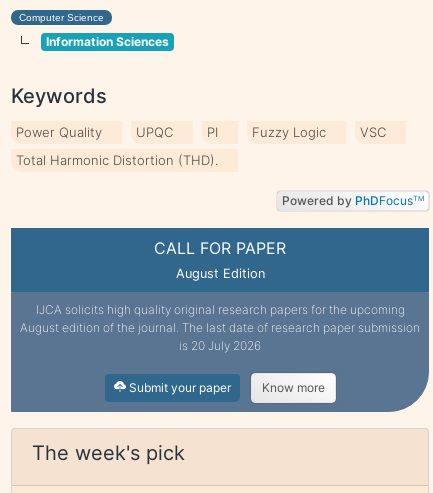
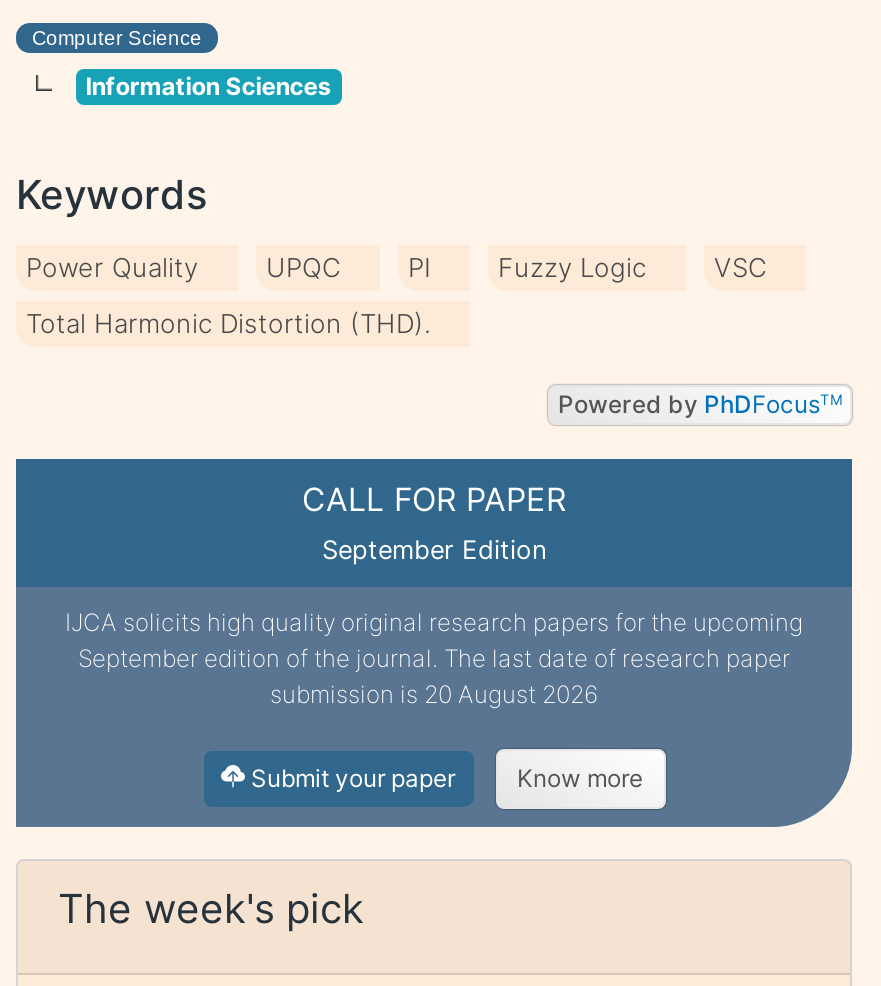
[175,265,264,280] August Edition -> [322,534,546,564] September Edition
[20,319,420,352] August edition of the journal. The last date of research paper submission | is 20 July 2026 -> [78,642,790,708] September edition of the journal. The last date of research paper | submission is 20 August 2026

